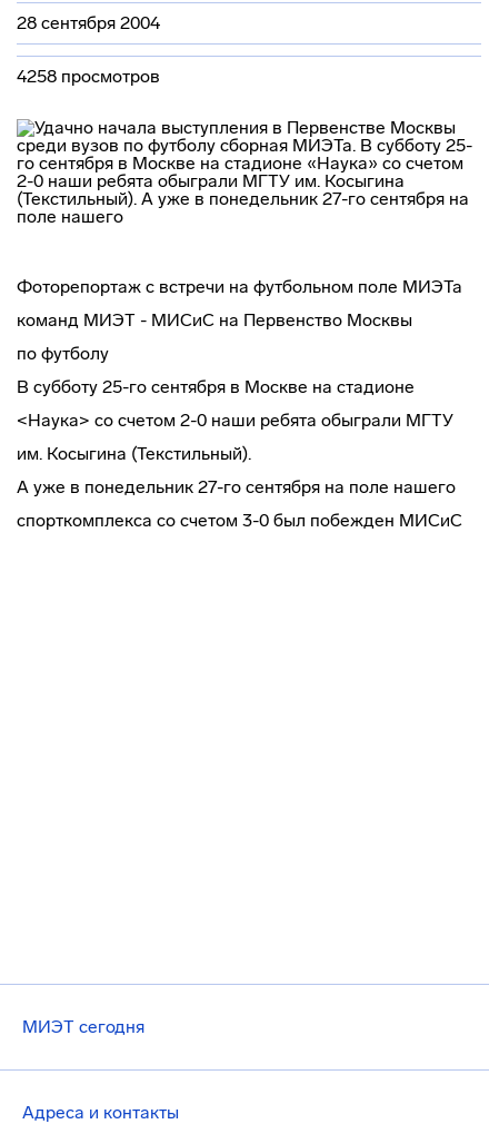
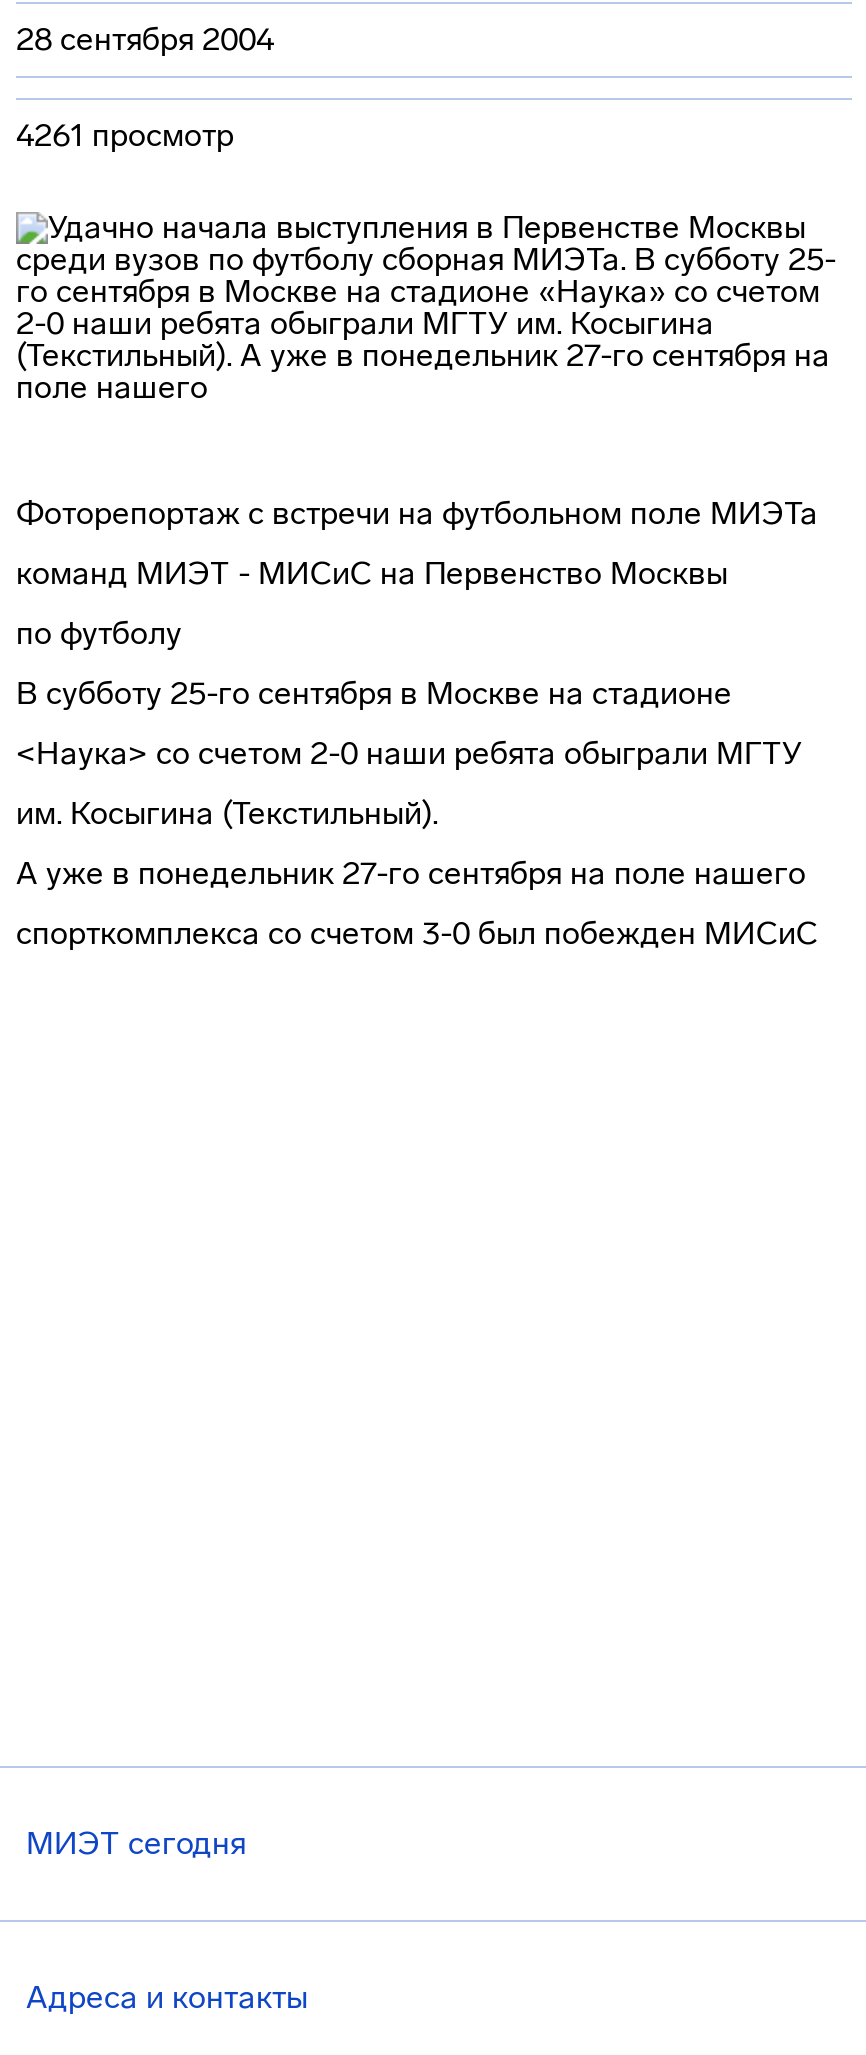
[17,66,160,87] 4258 просмотров -> [16,116,234,154] 4261 просмотр

